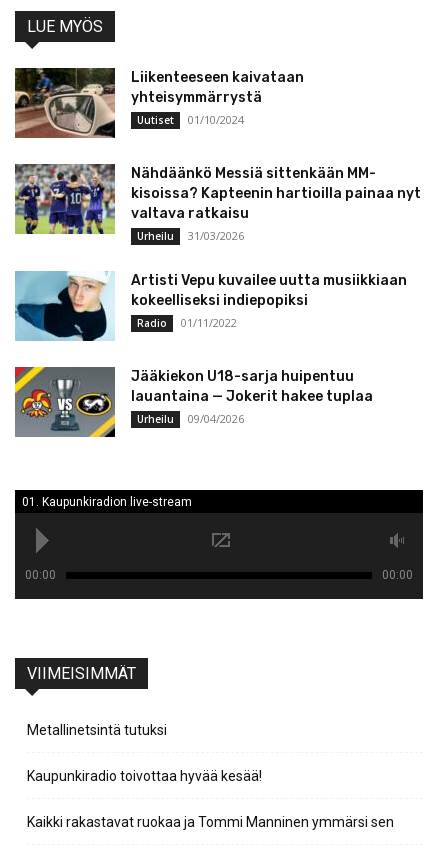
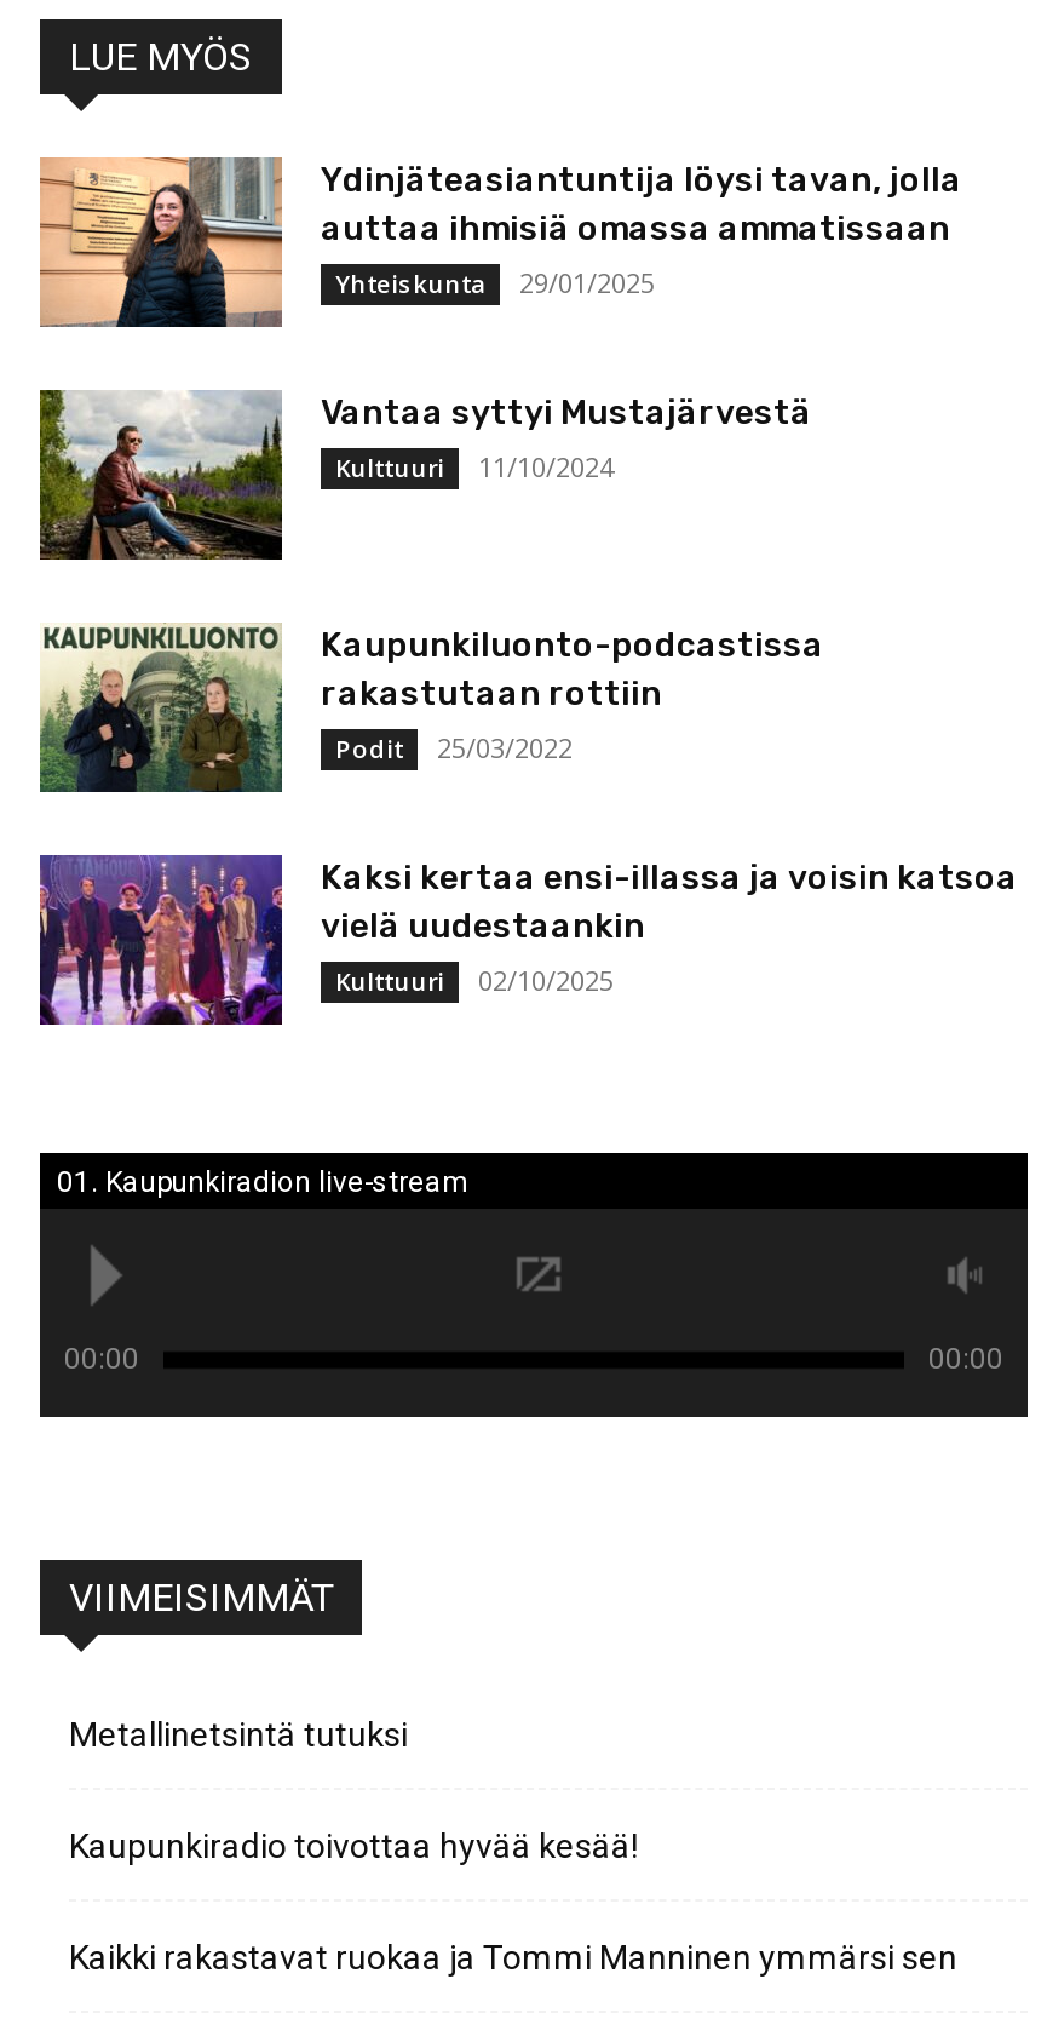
[14,67,304,139] [image] | Liikenteeseen kaivataan | yhteisymmärrystä | Uutiset | 01/10/2024 -> [38,155,962,329] [image] | Ydinjäteasiantuntija löysi tavan, jolla | auttaa ihmisiä omassa ammatissaan | Yhteiskunta | 29/01/2025
[14,163,421,243] [image] | Nähdäänkö Messiä sittenkään MM- | kisoissa? Kapteenin hartioilla painaa nyt | valtava ratkaisu | Urheilu | 31/03/2026 -> [38,388,812,562] [image] | Vantaa syttyi Mustajärvestä | Kulttuuri | 11/10/2024
[15,271,407,341] [image] | Artisti Vepu kuvailee uutta musiikkiaan | kokeelliseksi indiepopiksi | Radio | 01/11/2022 -> [38,623,824,795] [image] | Kaupunkiluonto-podcastissa | rakastutaan rottiin | Podit | 25/03/2022
[14,366,373,438] [image] | Jääkiekon U18-sarja huipentuu | lauantaina — Jokerit hakee tuplaa | Urheilu | 09/04/2026 -> [38,853,1018,1027] [image] | Kaksi kertaa ensi-illassa ja voisin katsoa | vielä uudestaankin | Kulttuuri | 02/10/2025

